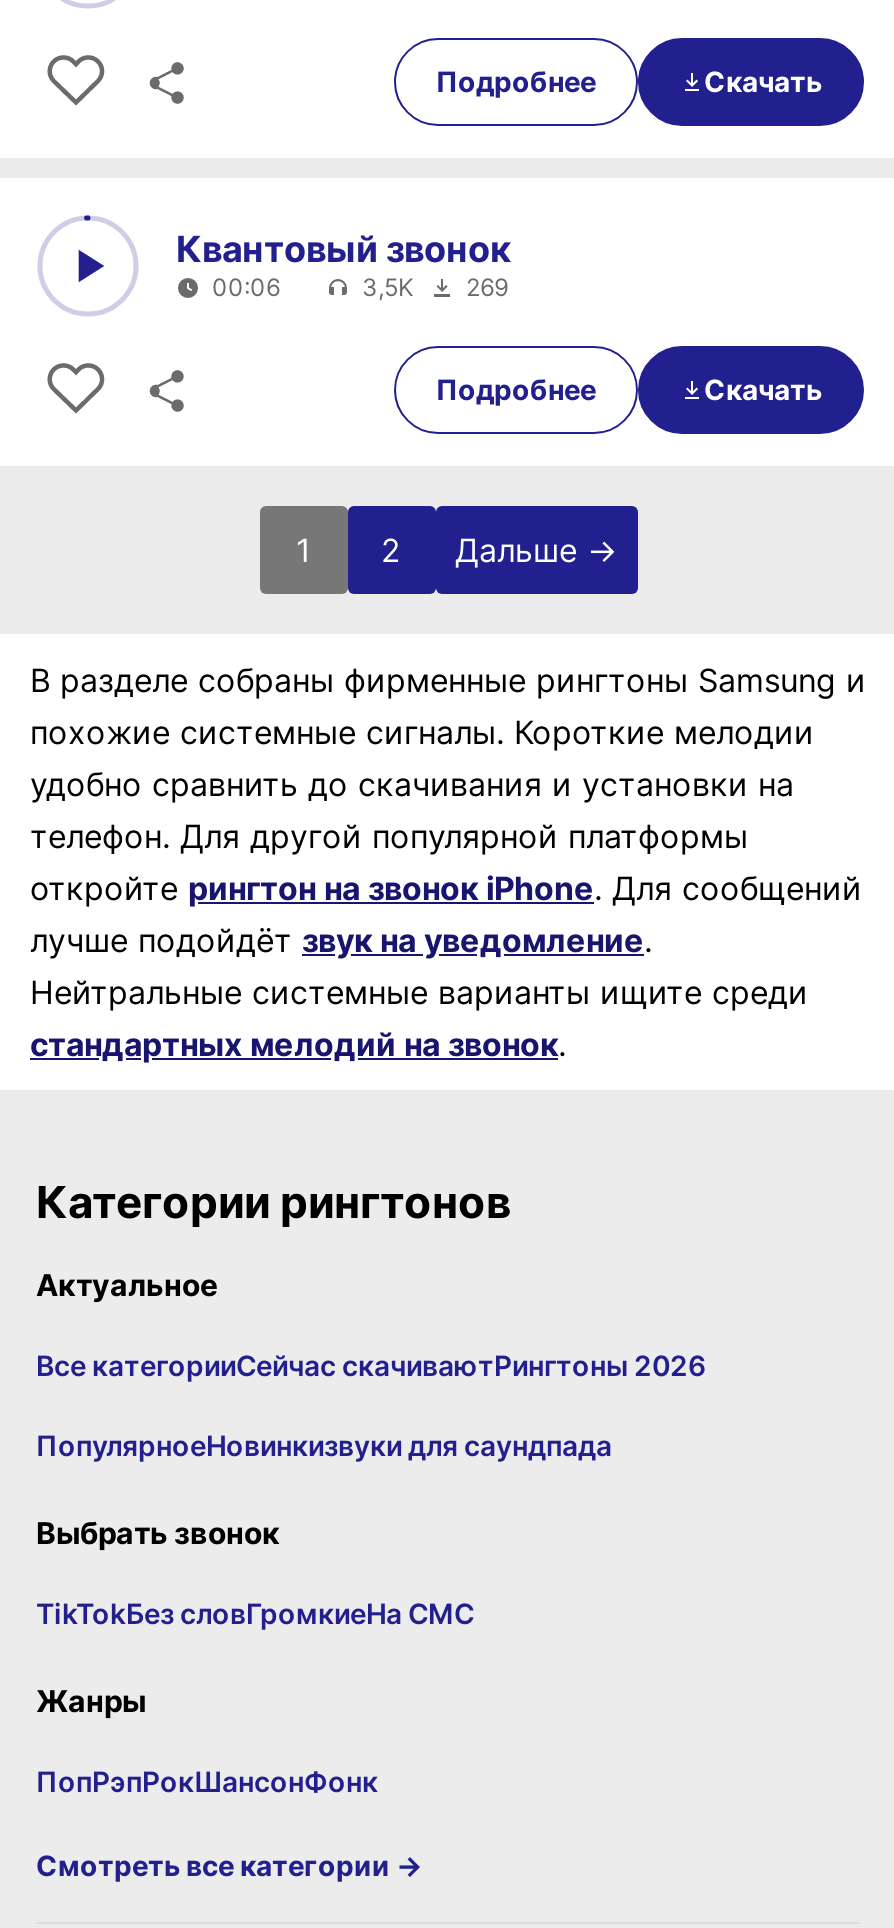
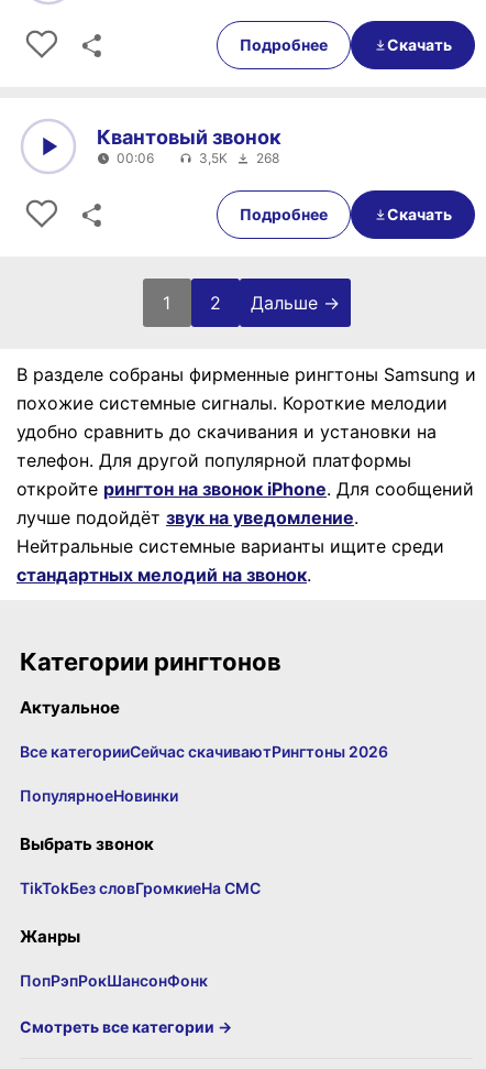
[362,271,508,301] 3,5K 269 -> [199,149,279,166] 3,5K 268
[36,1427,612,1461] ПопулярноеНовинкизвуки для саундпада -> [20,786,178,804] ПопулярноеНовинки

